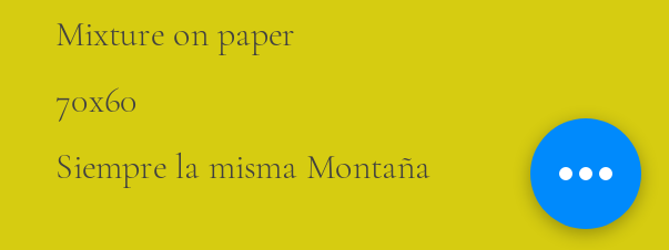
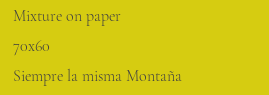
[526,116,646,233] [image] -> none

